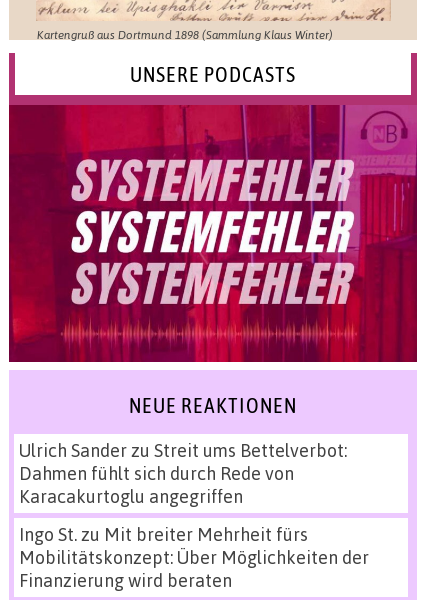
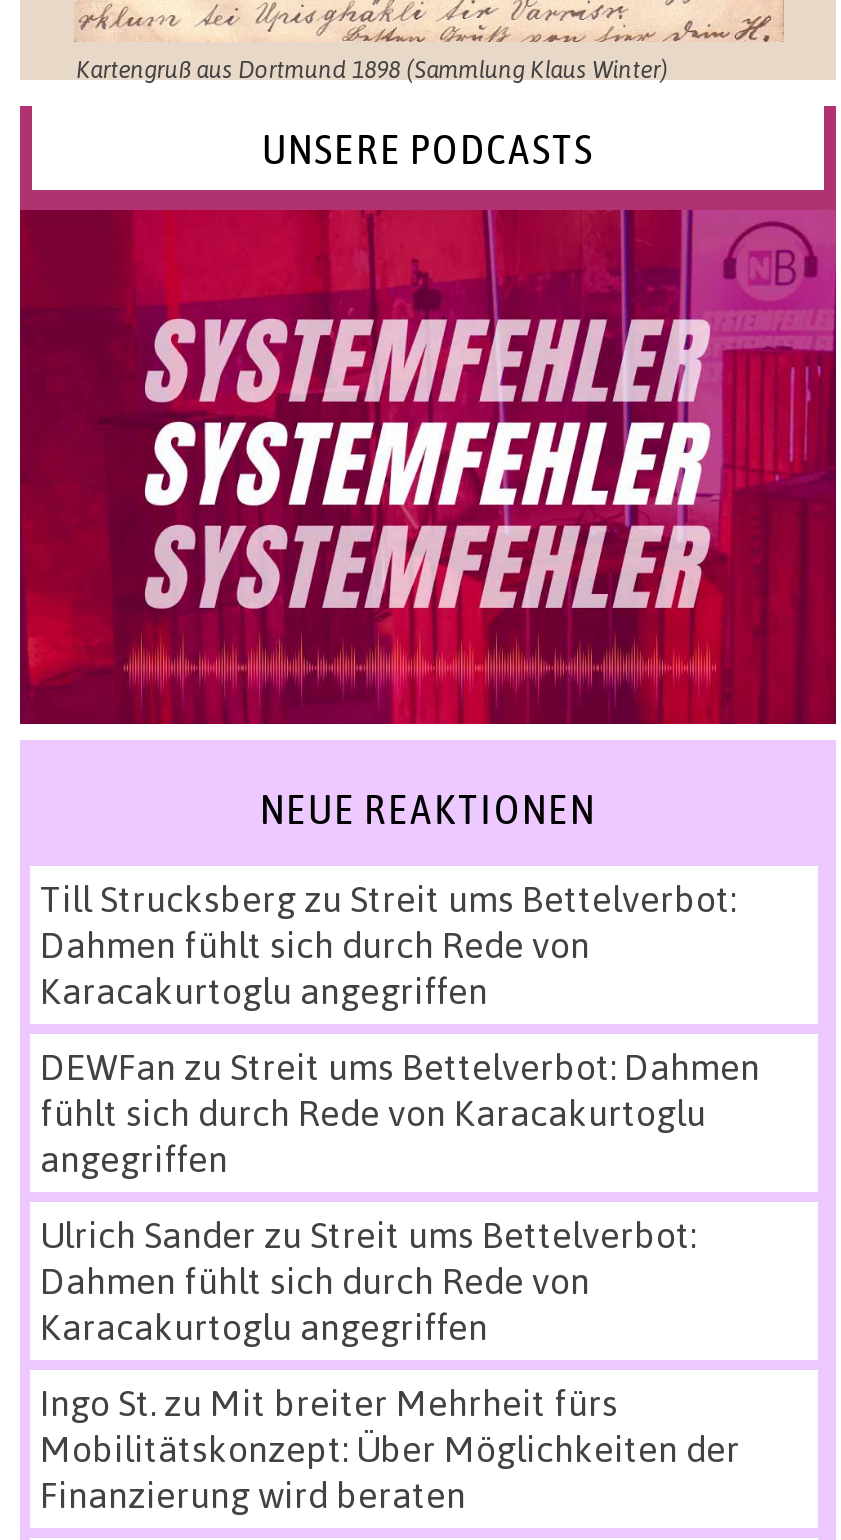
none -> [40,877,760,1181] Till Strucksberg zu Streit ums Bettelverbot: | Dahmen fühlt sich durch Rede von | Karacakurtoglu angegriffen | DEWFan zu Streit ums Bettelverbot: Dahmen | fühlt sich durch Rede von Karacakurtoglu | angegriffen

